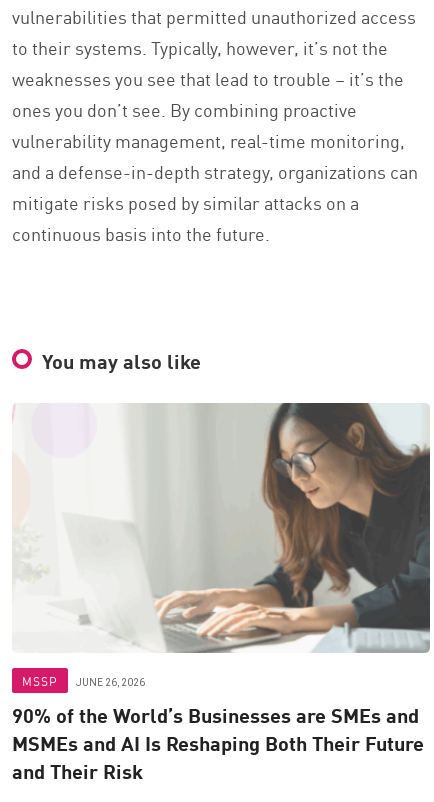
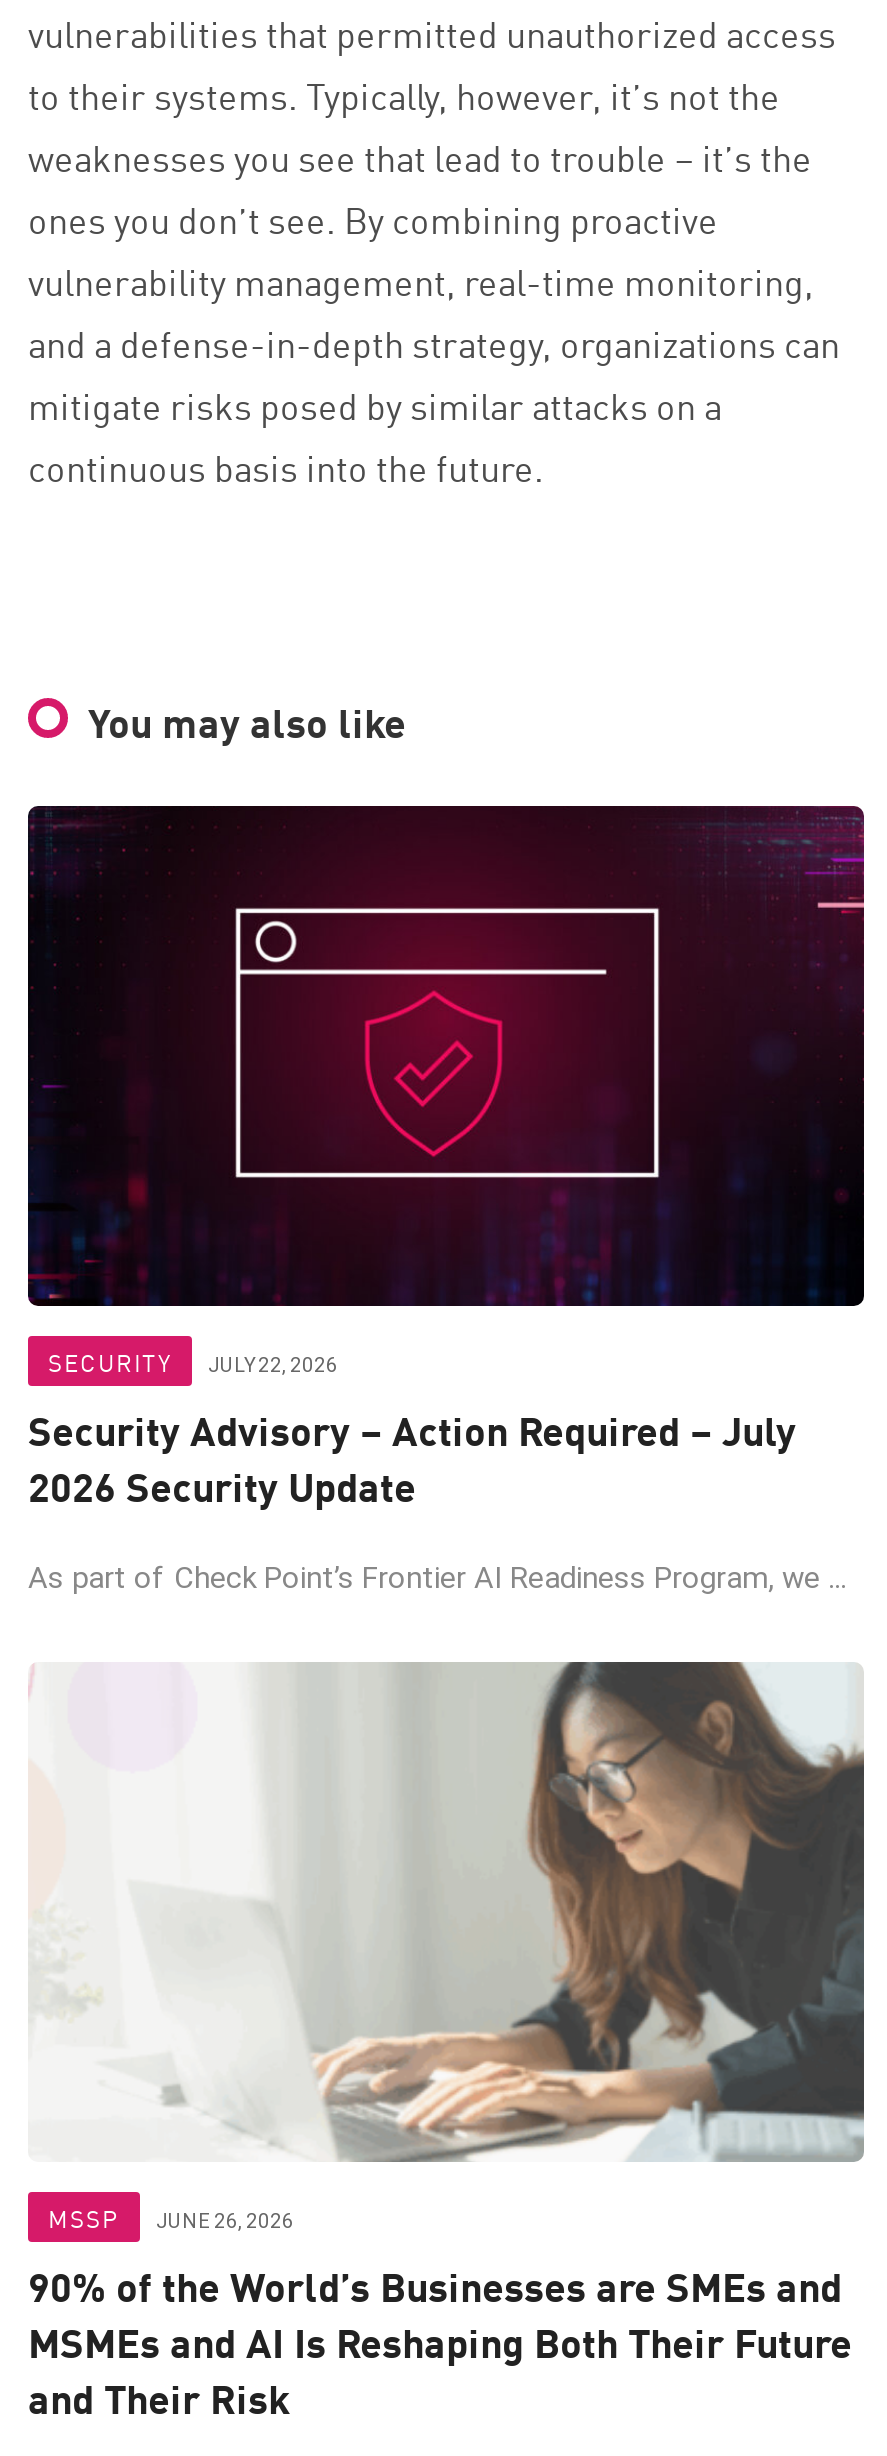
none -> [26,804,866,1597] [image] | SECURITY | JULY 22, 2026 | Security Advisory – Action Required – July | 2026 Security Update | As part of Check Point’s Frontier AI Readiness Program, we ...

